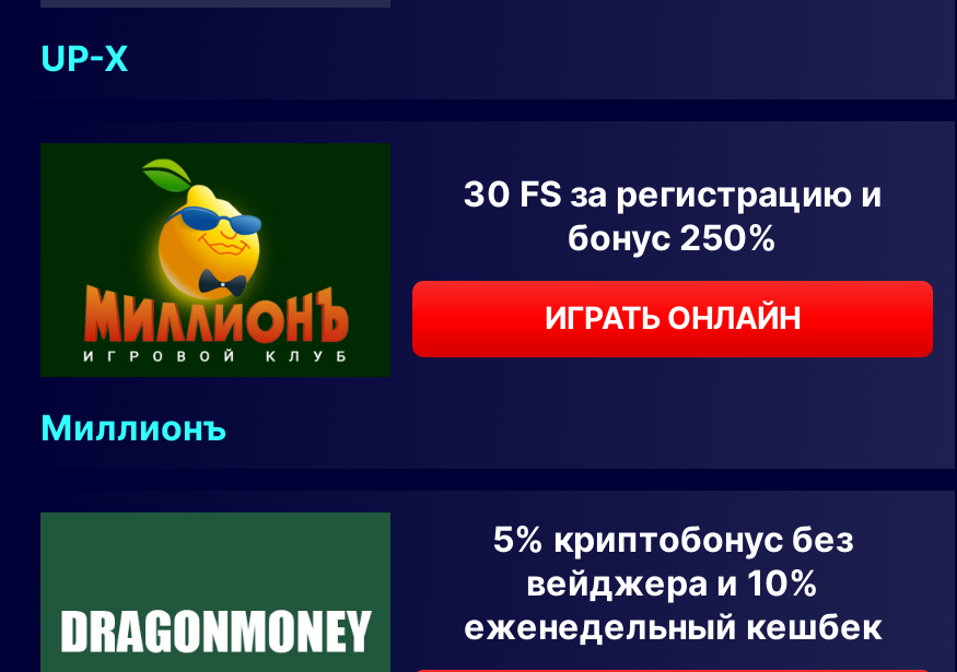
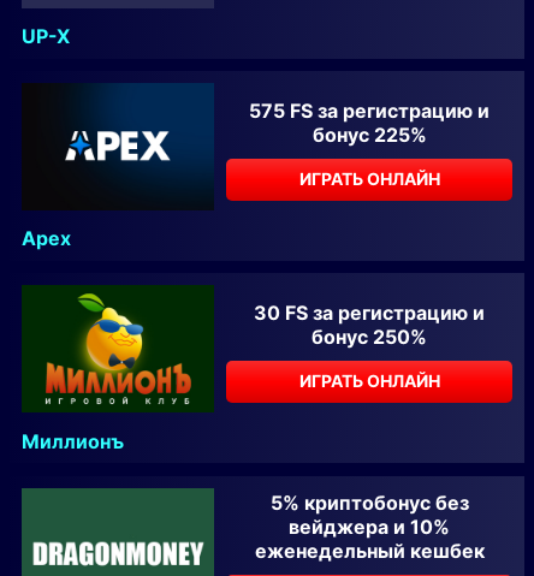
none -> [22,83,489,250] [image] | 575 FS за регистрацию и | бонус 225% | ИГРАТЬ ОНЛАЙН | Apex

